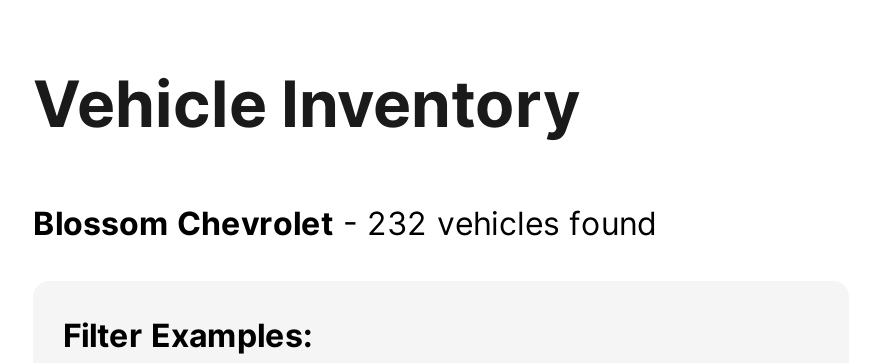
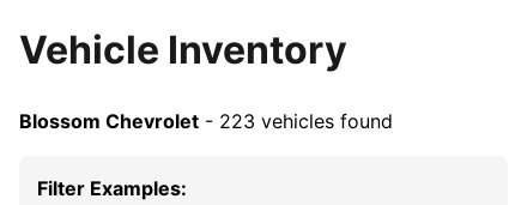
[33,203,657,243] Blossom Chevrolet - 232 vehicles found -> [19,109,393,133] Blossom Chevrolet - 223 vehicles found

